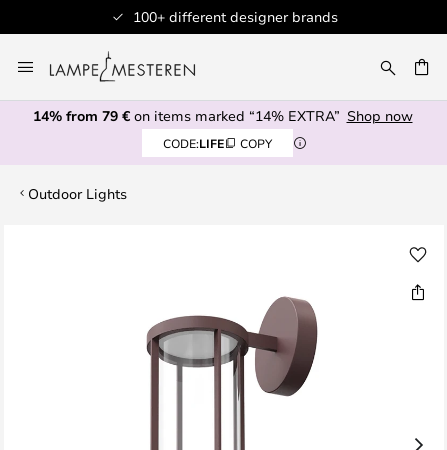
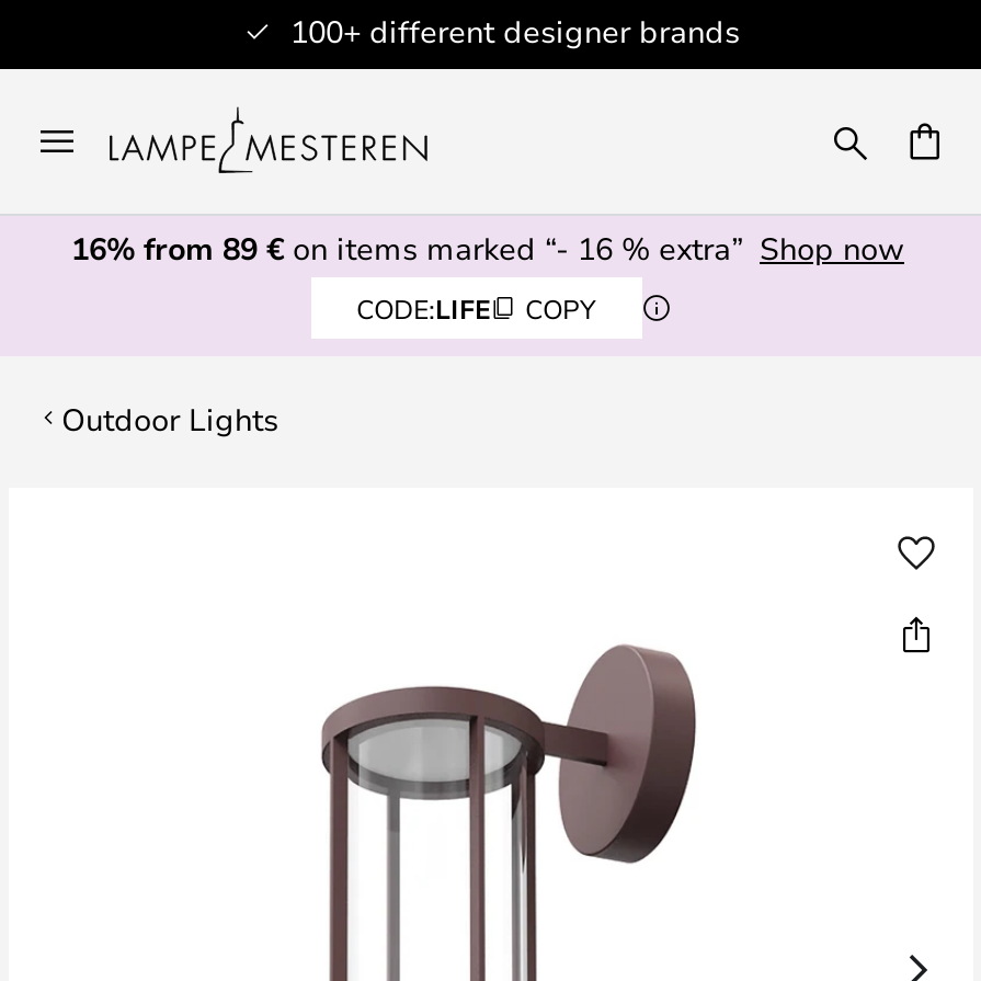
[32,106,412,125] 14% from 79 €on items marked “14% EXTRA” Shop now -> [71,227,904,269] 16% from 89 €on items marked “- 16 % extra” Shop now

